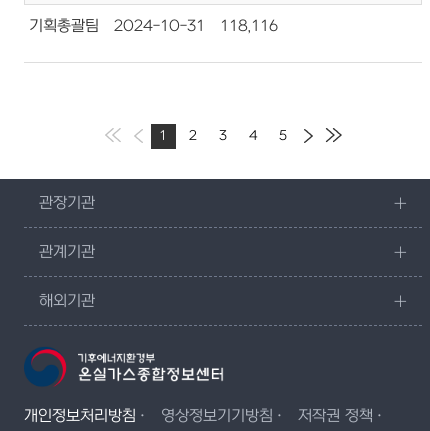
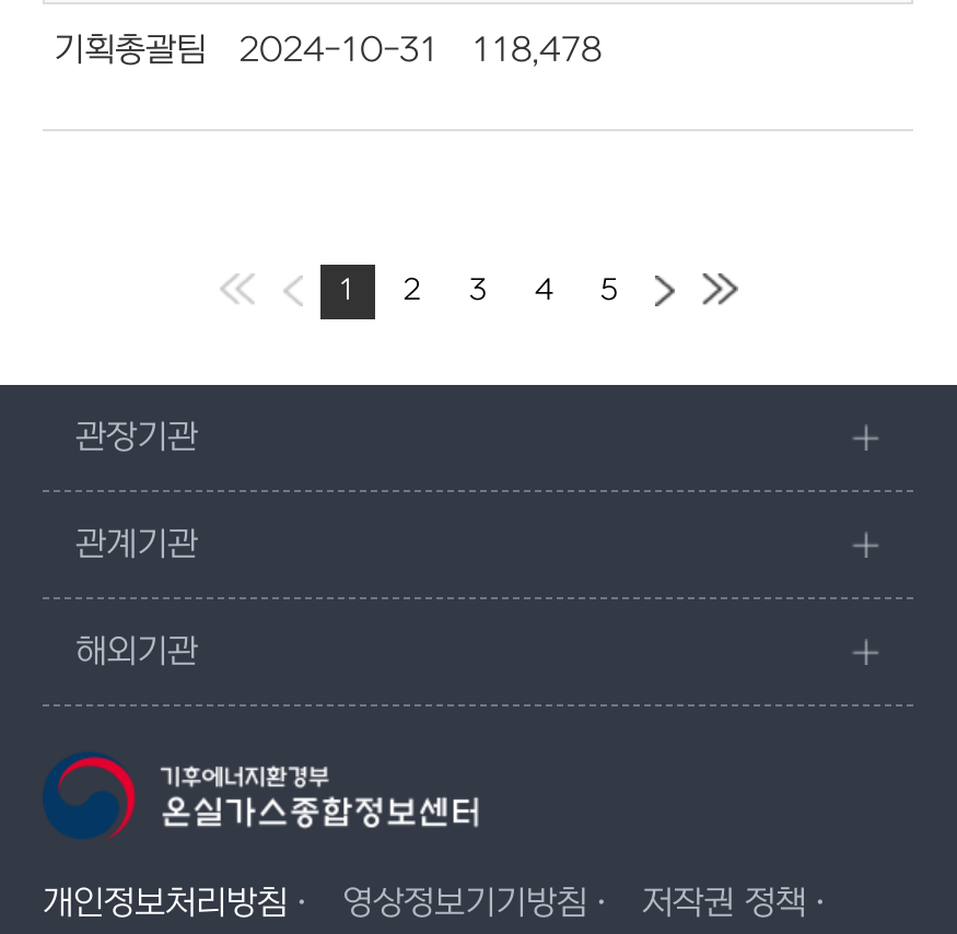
[29,17,278,35] 기획총괄팀 2024-10-31 118,116 -> [54,31,603,70] 기획총괄팀 2024-10-31 118,478

